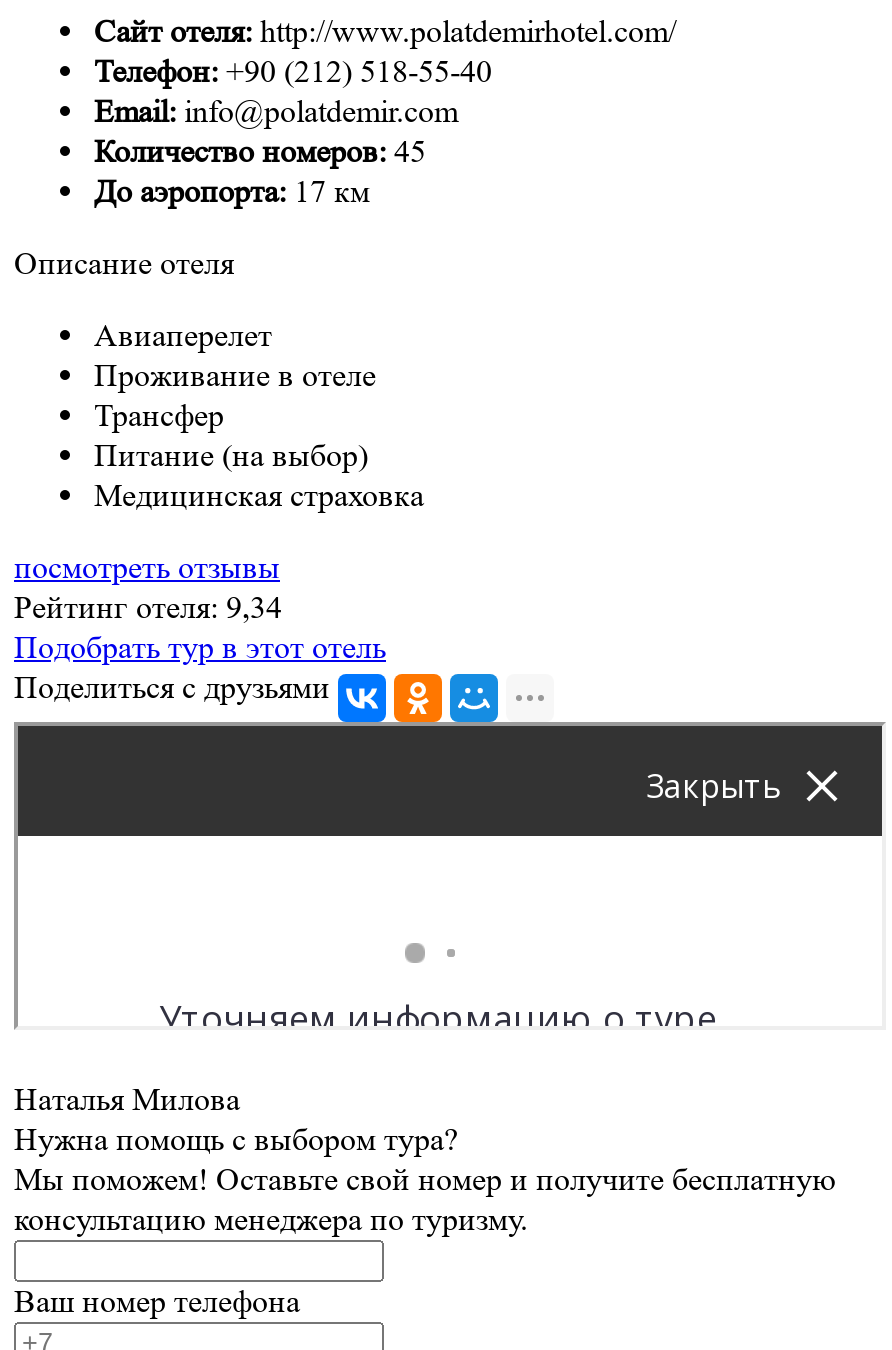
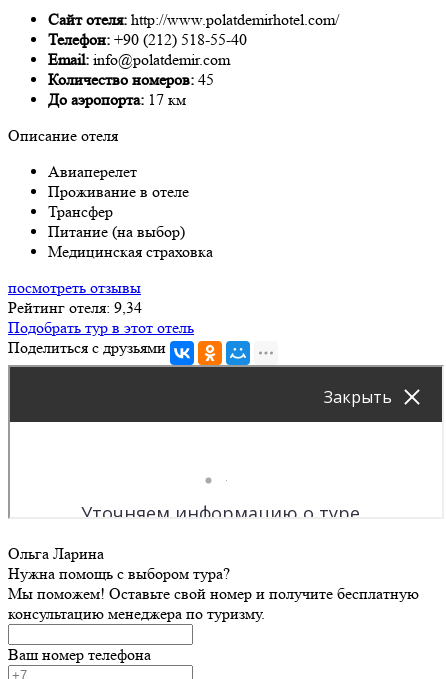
[14,1080,240,1118] Наталья Милова -> [8,544,104,563] Ольга Ларина

